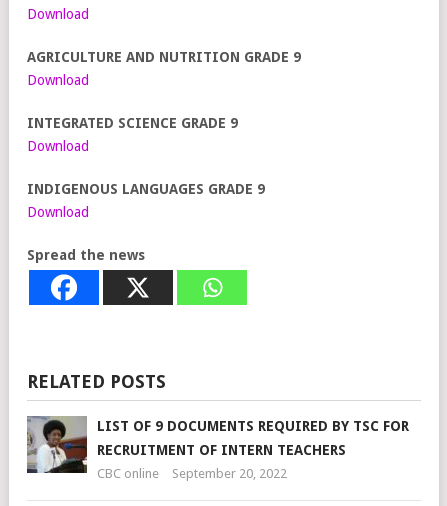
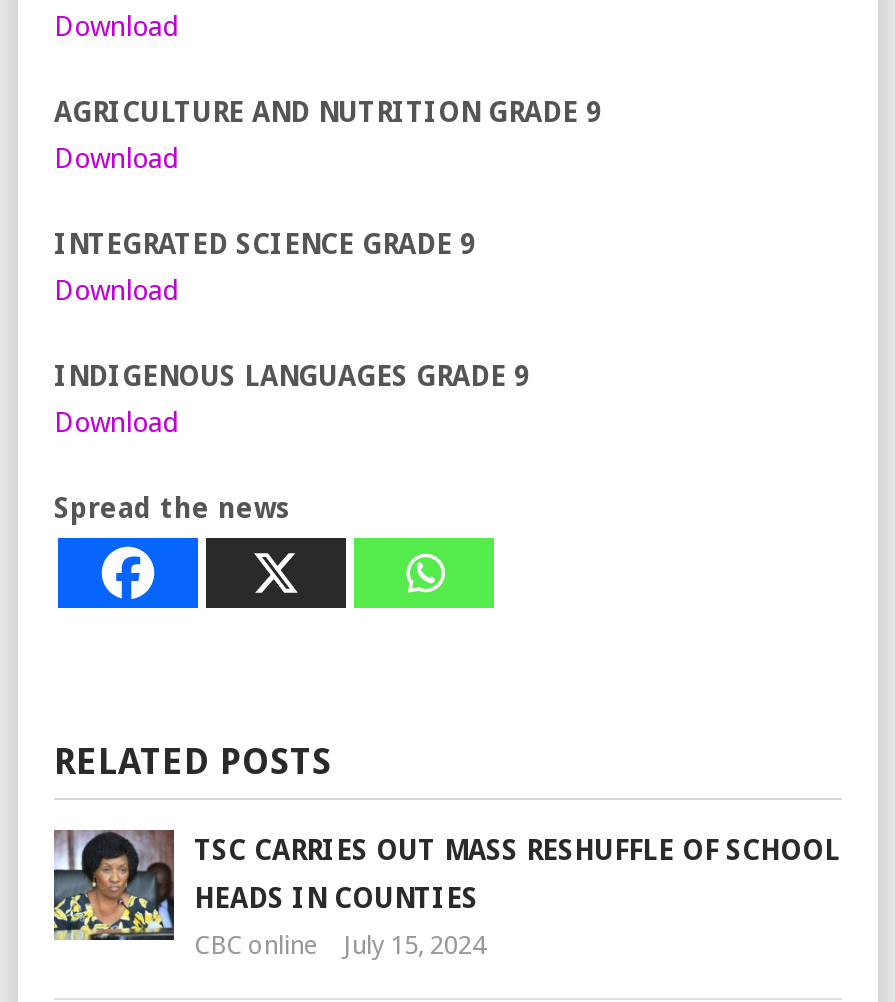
[26,416,409,474] [image] | LIST OF 9 DOCUMENTS REQUIRED BY TSC FOR -> [54,830,840,944] [image] | TSC CARRIES OUT MASS RESHUFFLE OF SCHOOL
[97,442,346,458] RECRUITMENT OF INTERN TEACHERS -> [194,881,478,913] HEADS IN COUNTIES
[97,466,287,481] CBC online September 20, 2022 -> [194,929,486,959] CBC online July 15, 2024

